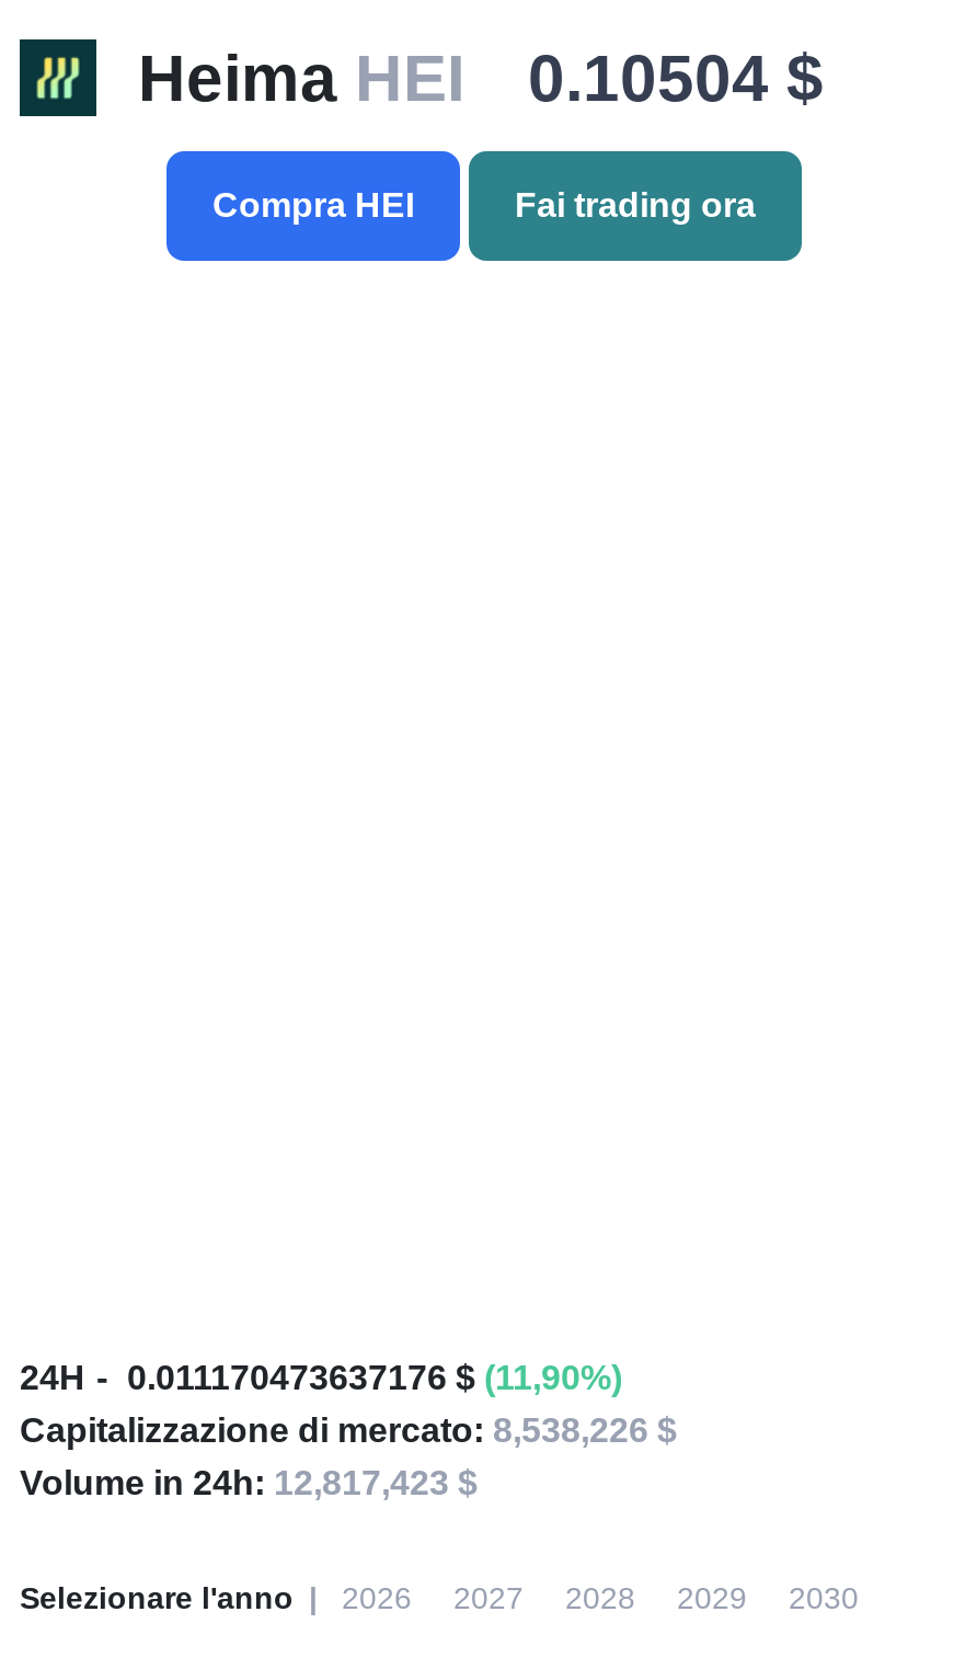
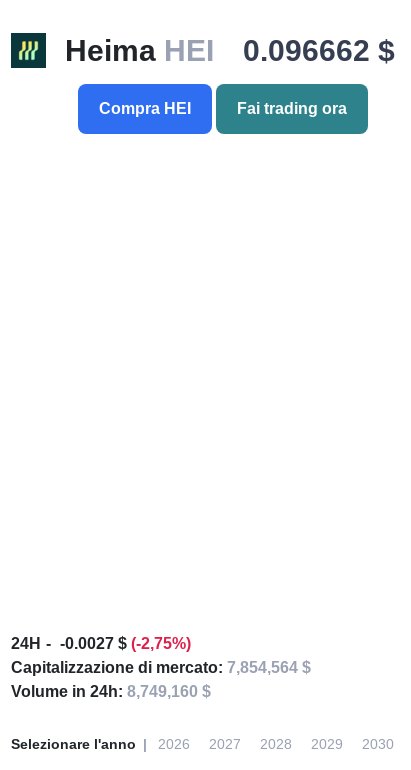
[138,42,824,114] Heima HEI 0.10504 $ -> [65,34,395,67] Heima HEI 0.096662 $
[20,1359,622,1396] 24H 0.011170473637176 $(11,90%) -> [11,635,191,652] 24H -0.0027 $(-2,75%)
[20,1411,677,1449] Capitalizzazione di mercato: 8,538,226 $ -> [11,659,311,676] Capitalizzazione di mercato: 7,854,564 $
[20,1464,478,1501] Volume in 24h: 12,817,423 $ -> [11,683,211,700] Volume in 24h: 8,749,160 $

